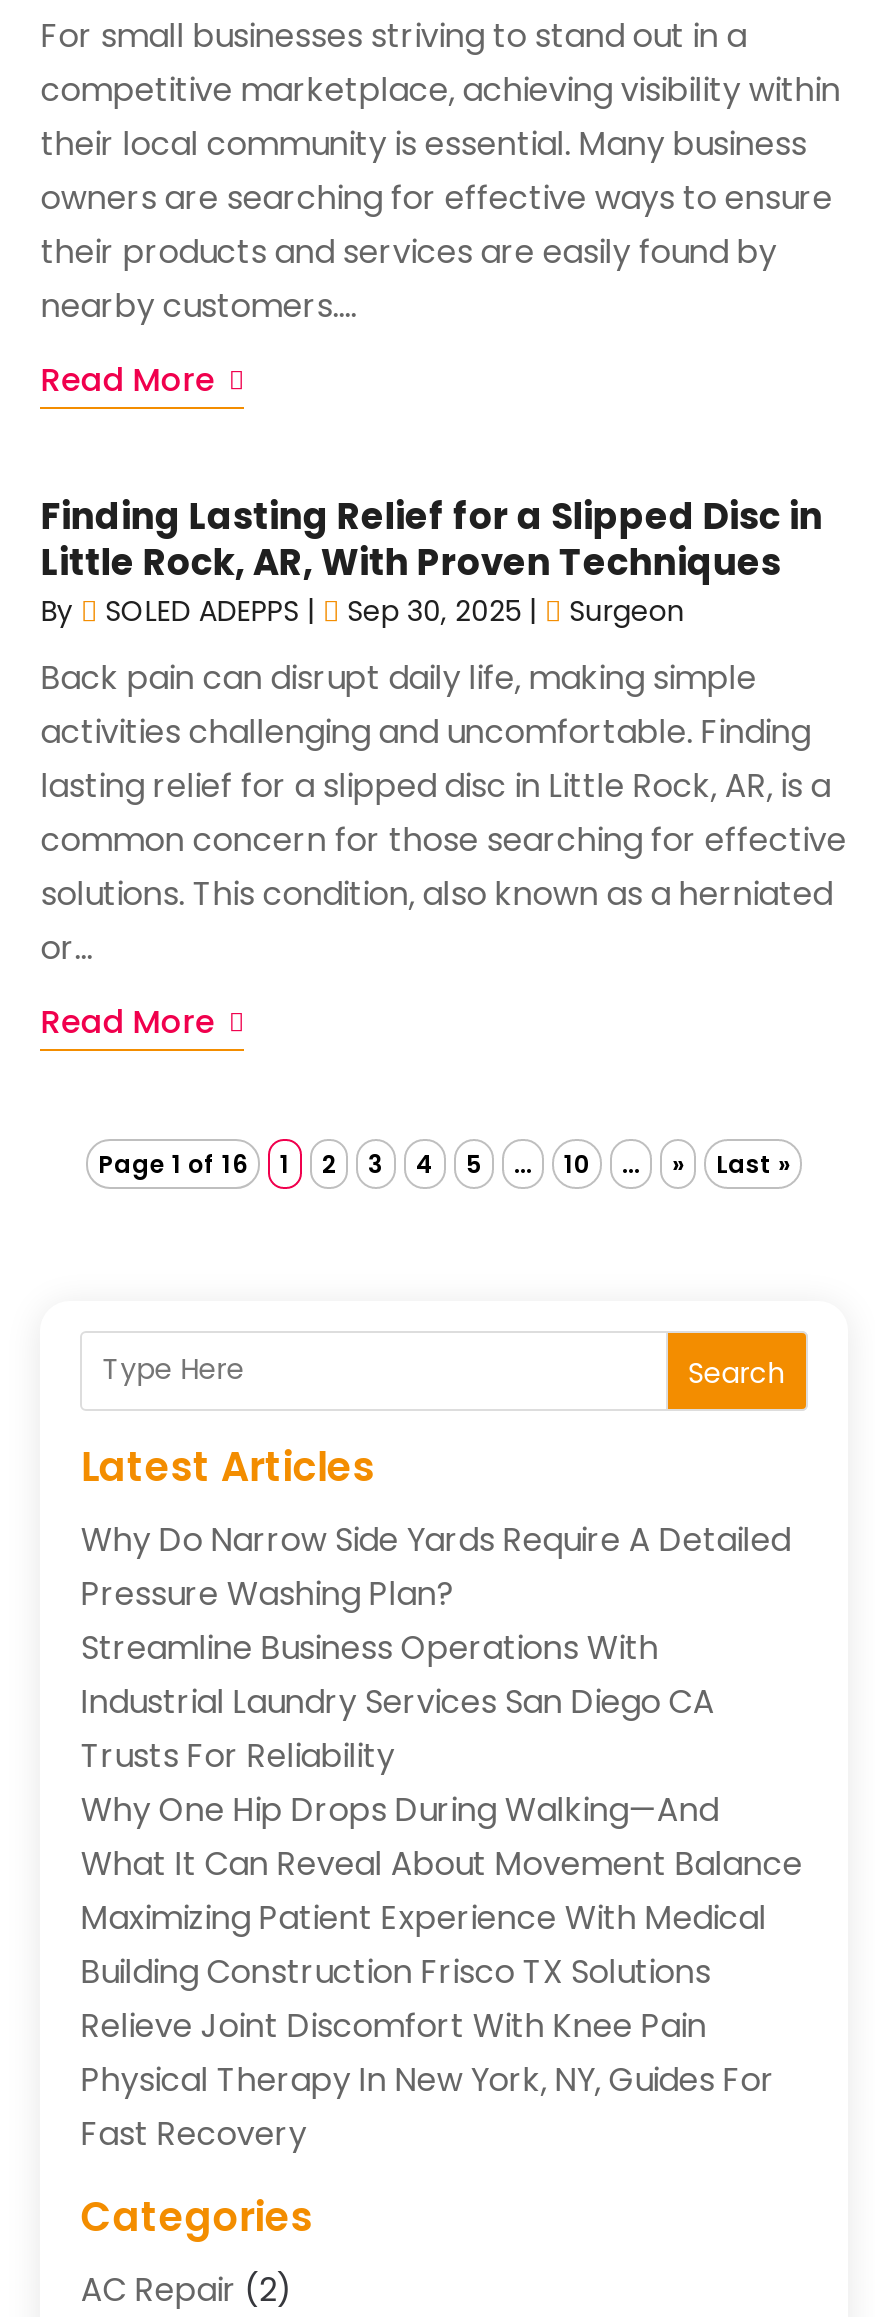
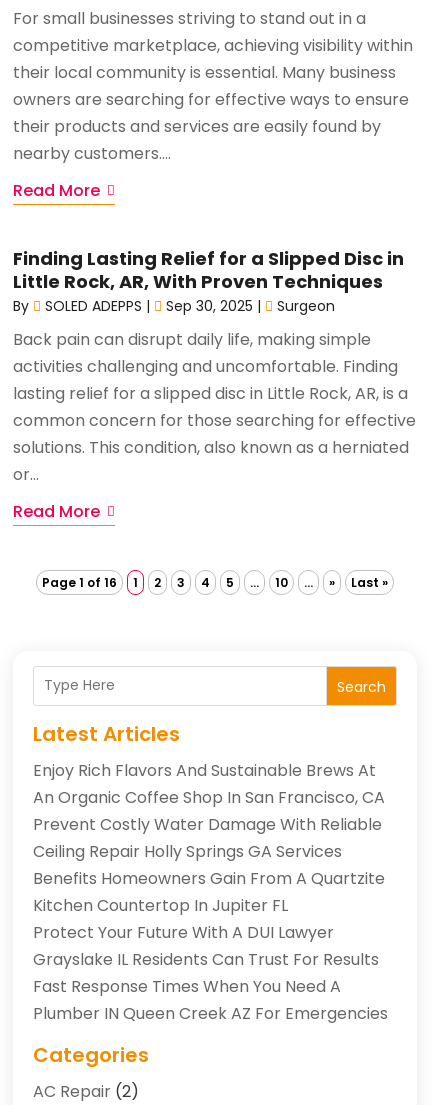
[81,1516,803,2156] Why Do Narrow Side Yards Require A Detailed | Pressure Washing Plan? | Streamline Business Operations With | Industrial Laundry Services San Diego CA | Trusts For Reliability | Why One Hip Drops During Walking—And | What It Can Reveal About Movement Balance | Maximizing Patient Experience With Medical | Building Construction Frisco TX Solutions | Relieve Joint Discomfort With Knee Pain | Physical Therapy In New York, NY, Guides For | Fast Recovery -> [33,759,388,1025] Enjoy Rich Flavors And Sustainable Brews At | An Organic Coffee Shop In San Francisco, CA | Prevent Costly Water Damage With Reliable | Ceiling Repair Holly Springs GA Services | Benefits Homeowners Gain From A Quartzite | Kitchen Countertop In Jupiter FL | Protect Your Future With A DUI Lawyer | Grayslake IL Residents Can Trust For Results | Fast Response Times When You Need A | Plumber IN Queen Creek AZ For Emergencies

